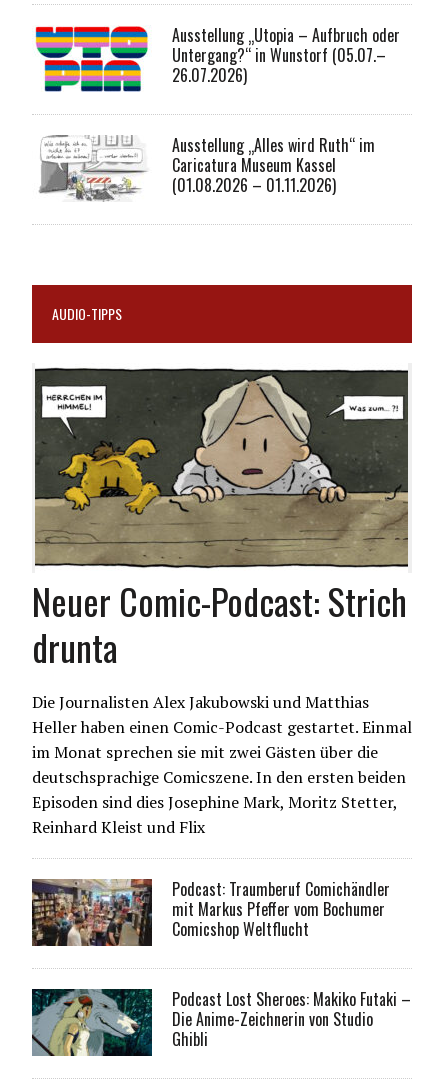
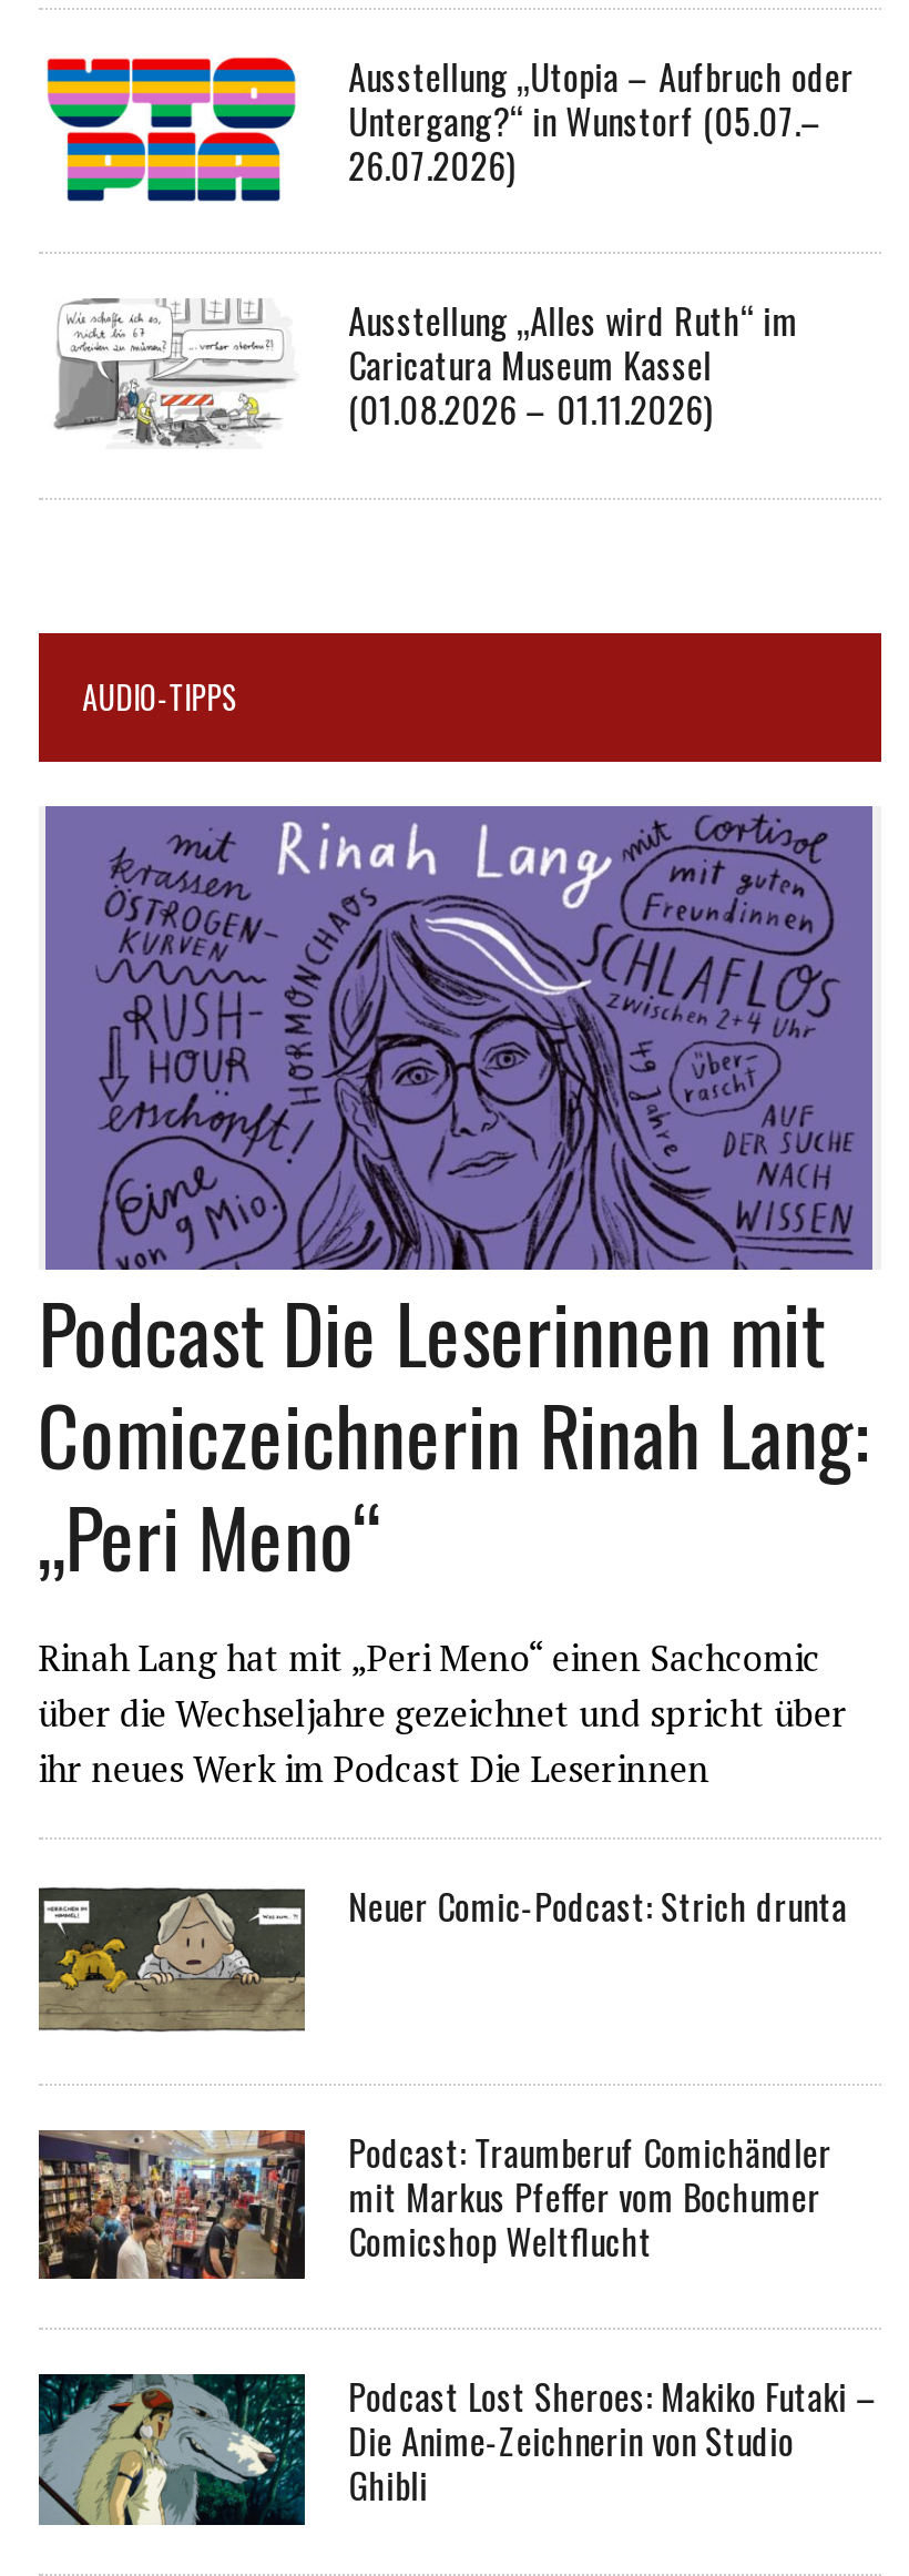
[34,363,409,531] [image] -> [43,804,875,1259] [image]
[32,574,412,838] Neuer Comic-Podcast: Strich | drunta | Die Journalisten Alex Jakubowski und Matthias | Heller haben einen Comic-Podcast gestartet. Einmal | im Monat sprechen sie mit zwei Gästen über die | deutschsprachige Comicszene. In den ersten beiden | Episoden sind dies Josephine Mark, Moritz Stetter, | Reinhard Kleist und Flix -> [38,1273,869,1934] Podcast Die Leserinnen mit | Comiczeichnerin Rinah Lang: | „Peri Meno“ | Rinah Lang hat mit „Peri Meno“ einen Sachcomic | über die Wechseljahre gezeichnet und spricht über | ihr neues Werk im Podcast Die Leserinnen | Neuer Comic-Podcast: Strich drunta

